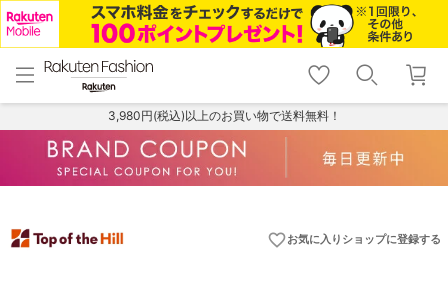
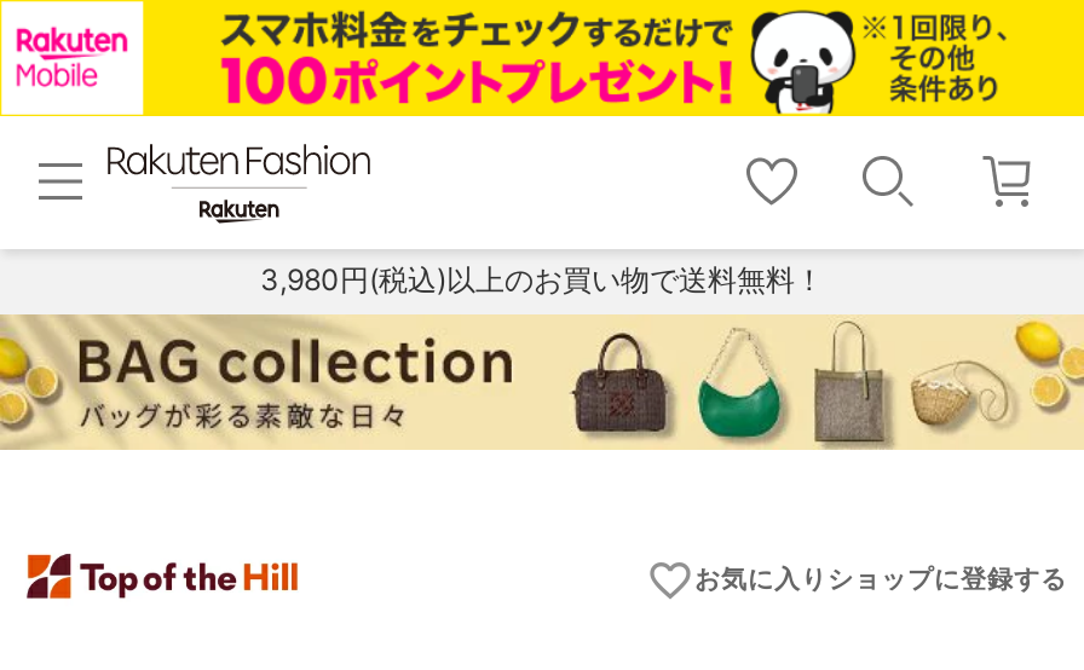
[3,129,445,187] [image] -> [7,314,1077,450] [image]

